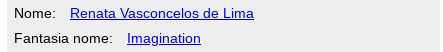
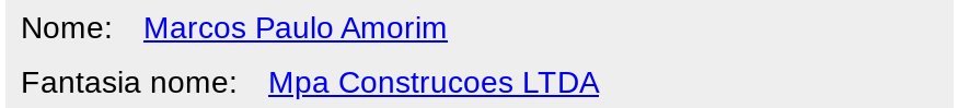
[70,5,254,21] Renata Vasconcelos de Lima -> [143,9,448,44] Marcos Paulo Amorim
[127,30,201,46] Imagination -> [268,64,599,99] Mpa Construcoes LTDA

